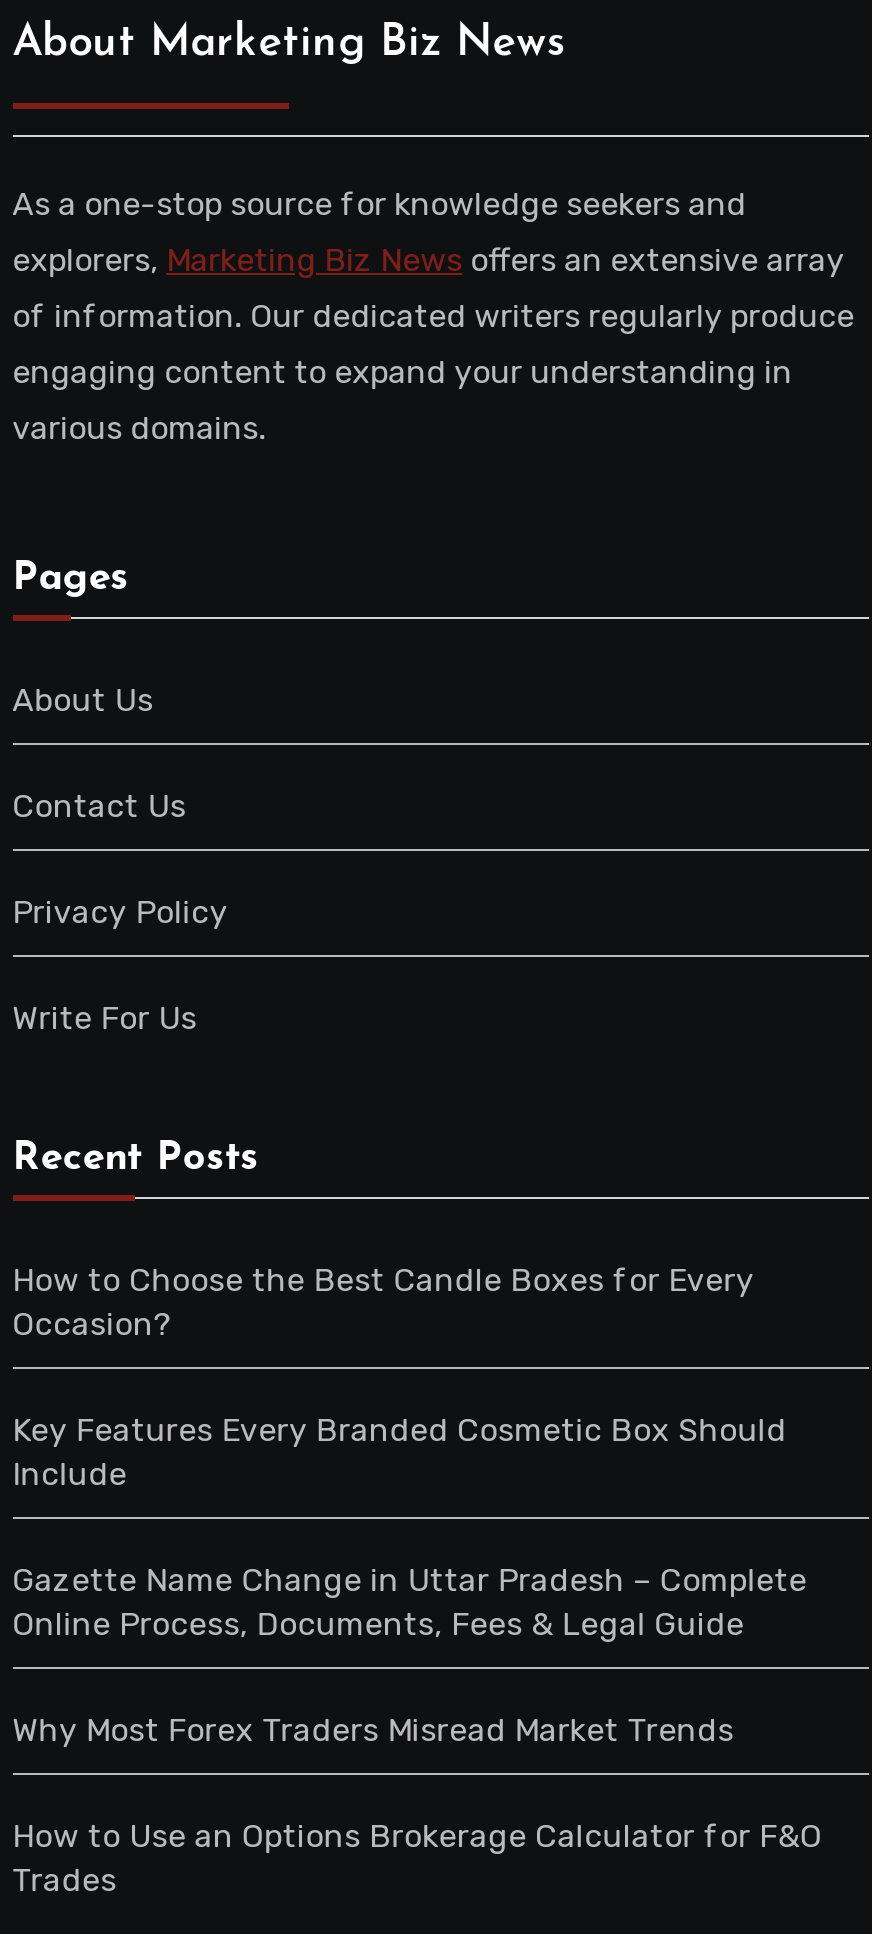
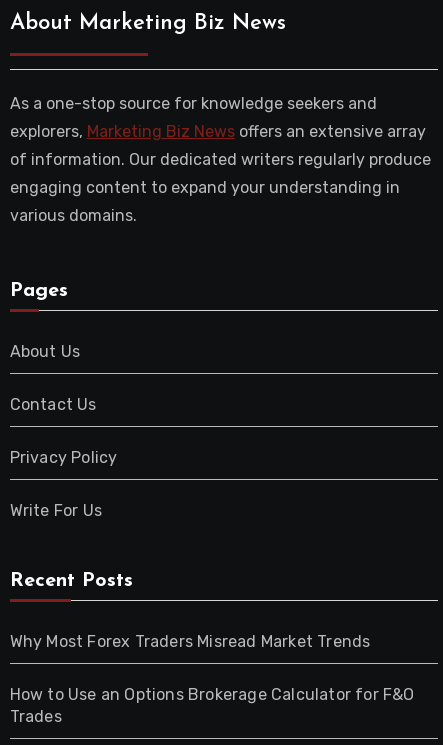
[12,1262,807,1644] How to Choose the Best Candle Boxes for Every | Occasion? | Key Features Every Branded Cosmetic Box Should | Include | Gazette Name Change in Uttar Pradesh – Complete | Online Process, Documents, Fees & Legal Guide -> none

